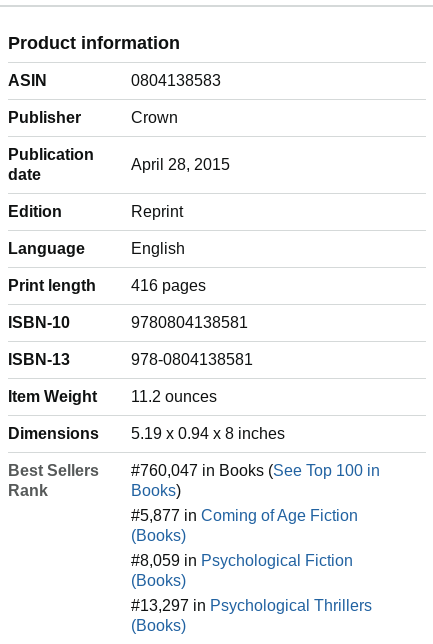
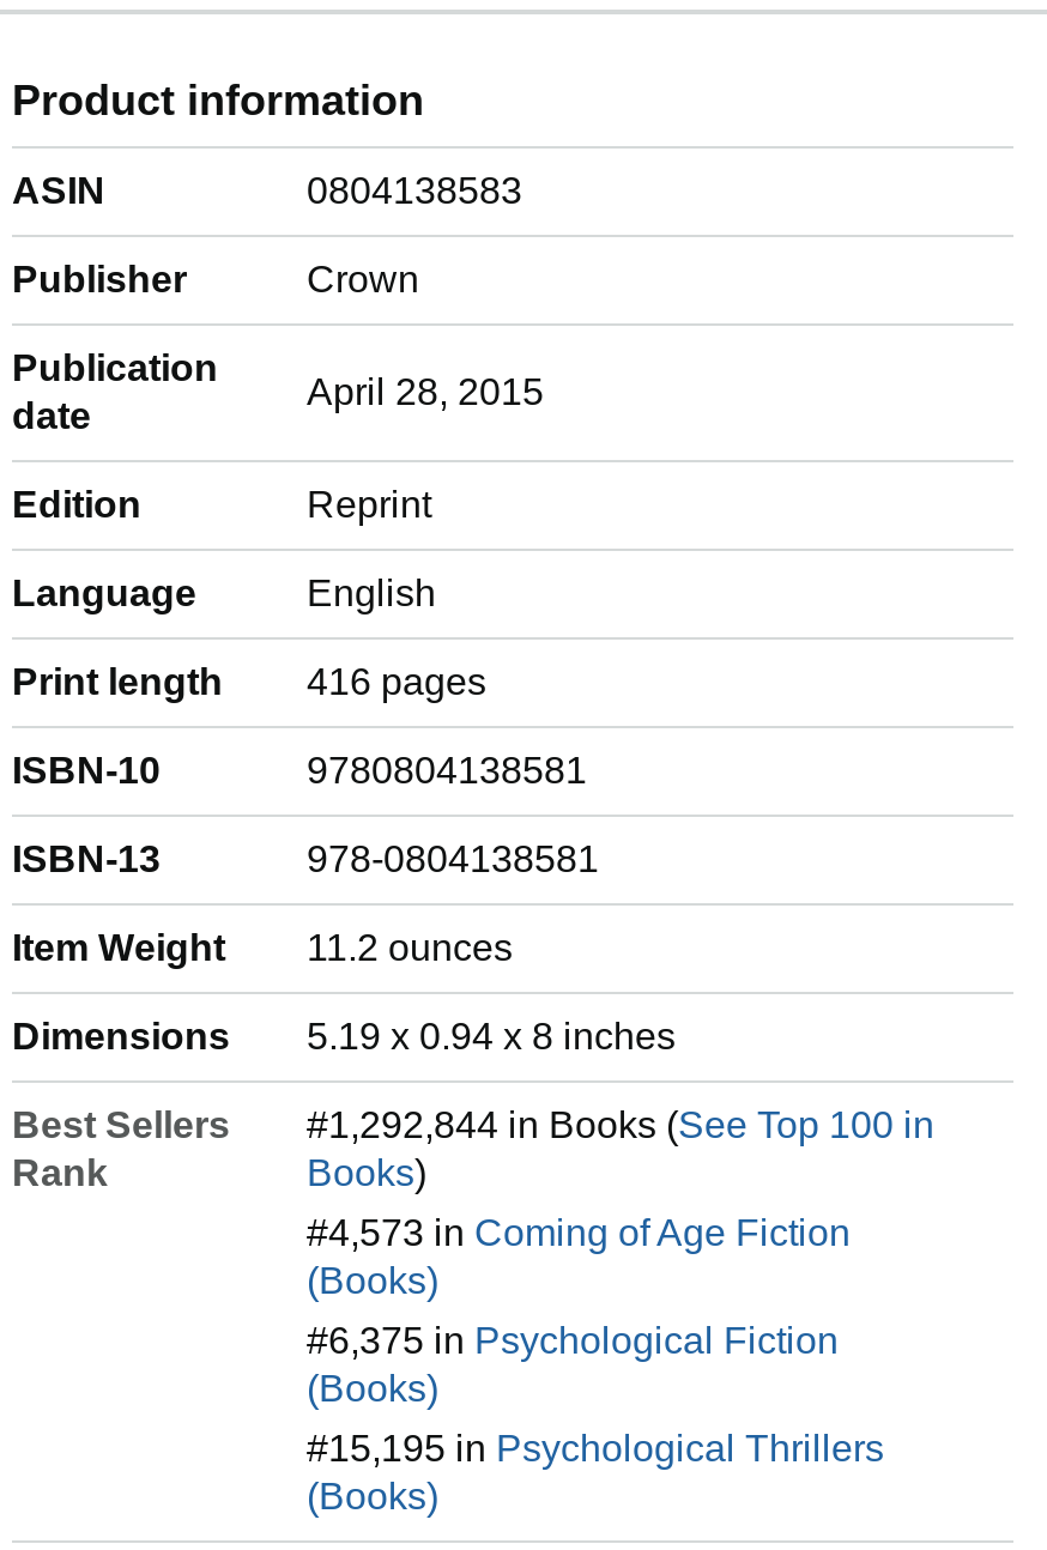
[131,462,380,479] #760,047 in Books (See Top 100 in -> [307,1104,934,1144] #1,292,844 in Books (See Top 100 in
[131,507,358,524] #5,877 in Coming of Age Fiction -> [307,1211,851,1252] #4,573 in Coming of Age Fiction
[131,552,353,569] #8,059 in Psychological Fiction -> [307,1319,839,1360] #6,375 in Psychological Fiction
[131,597,372,614] #13,297 in Psychological Thrillers -> [307,1427,884,1468] #15,195 in Psychological Thrillers

